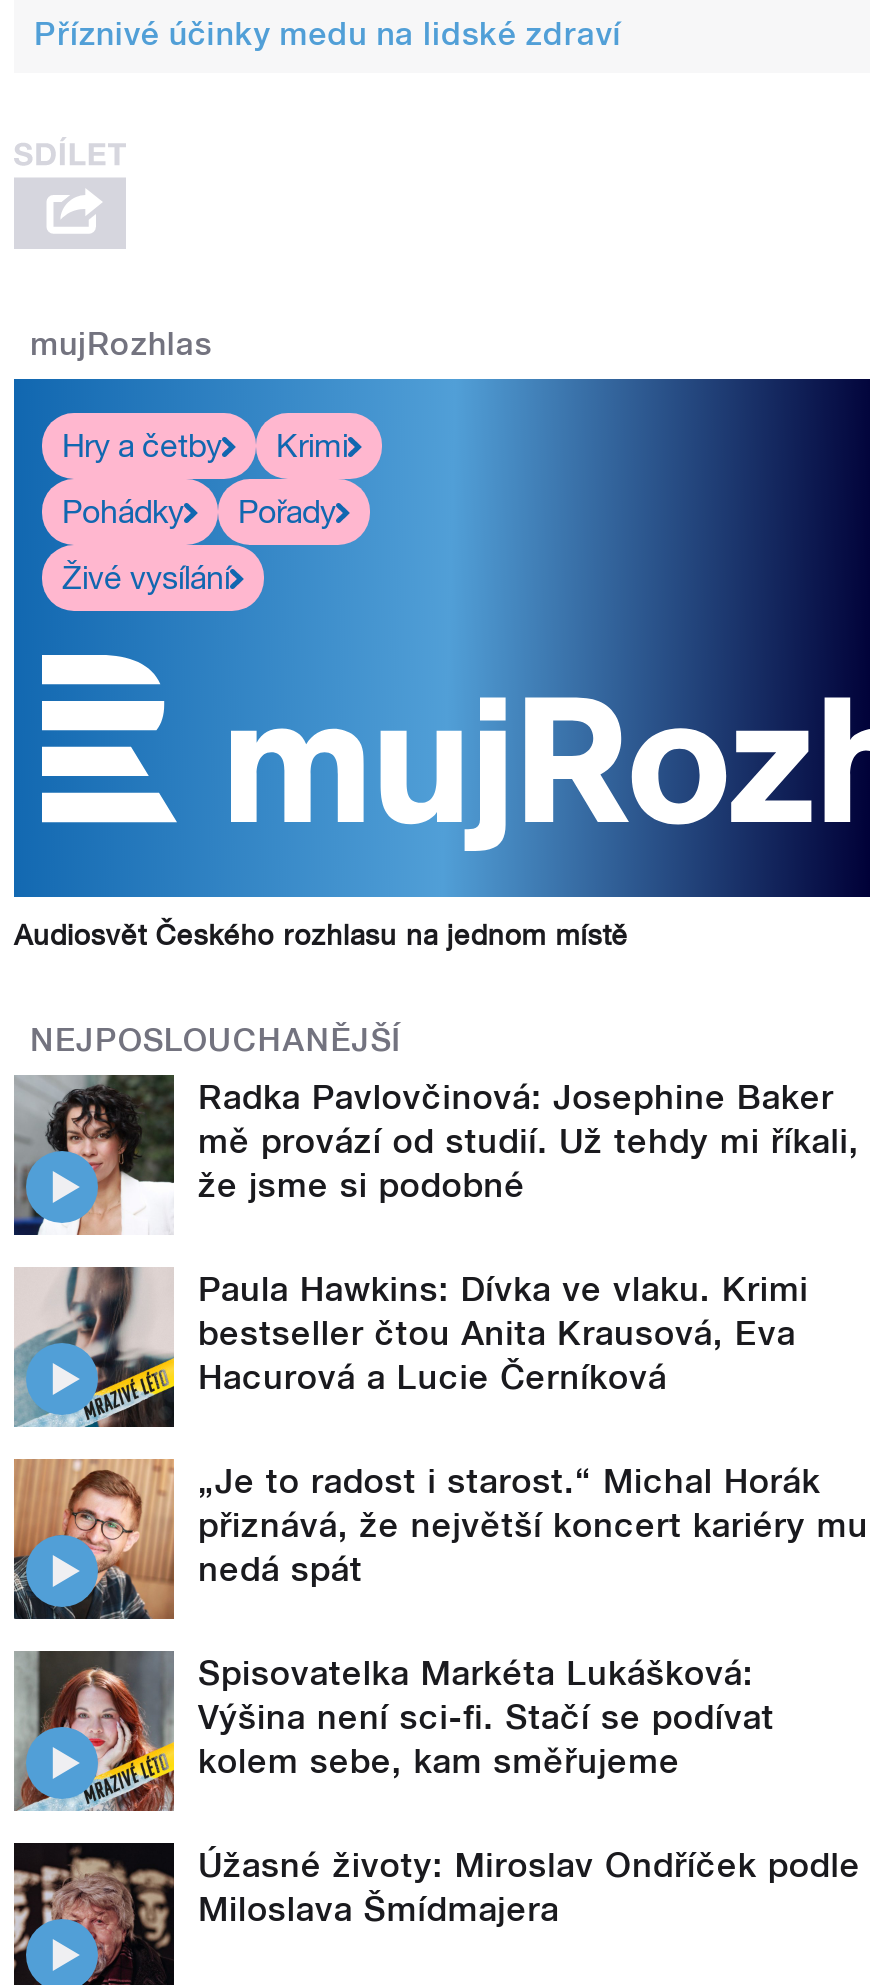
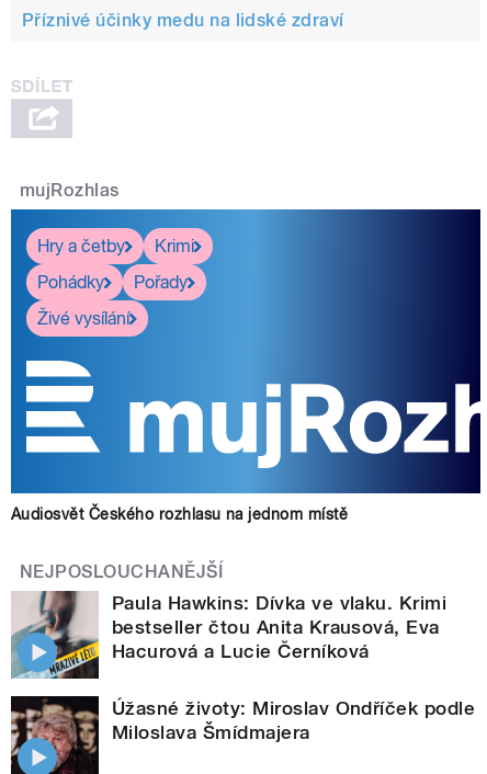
[14,1073,859,1237] [image] | Radka Pavlovčinová: Josephine Baker | mě provází od studií. Už tehdy mi říkali, | že jsme si podobné -> none
[12,1457,868,1781] [image] | „Je to radost i starost.“ Michal Horák | přiznává, že největší koncert kariéry mu | nedá spát | Spisovatelka Markéta Lukášková: | Výšina není sci-fi. Stačí se podívat | kolem sebe, kam směřujeme -> none
[16,1649,176,1813] [image] -> none

